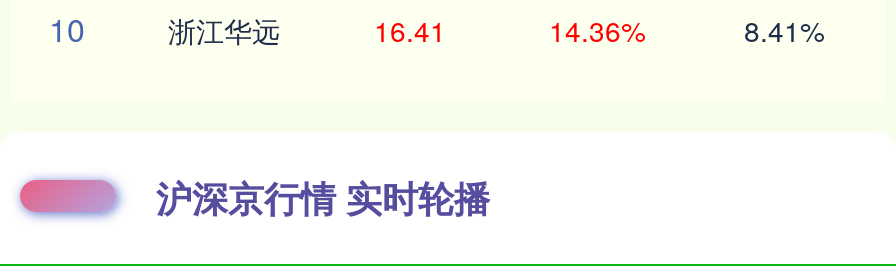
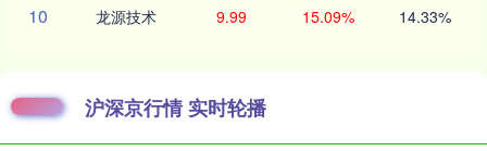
[168,10,824,50] 浙江华远 | 16.41 | 14.36% | 8.41% -> [96,5,451,27] 龙源技术 | 9.99 | 15.09% | 14.33%

